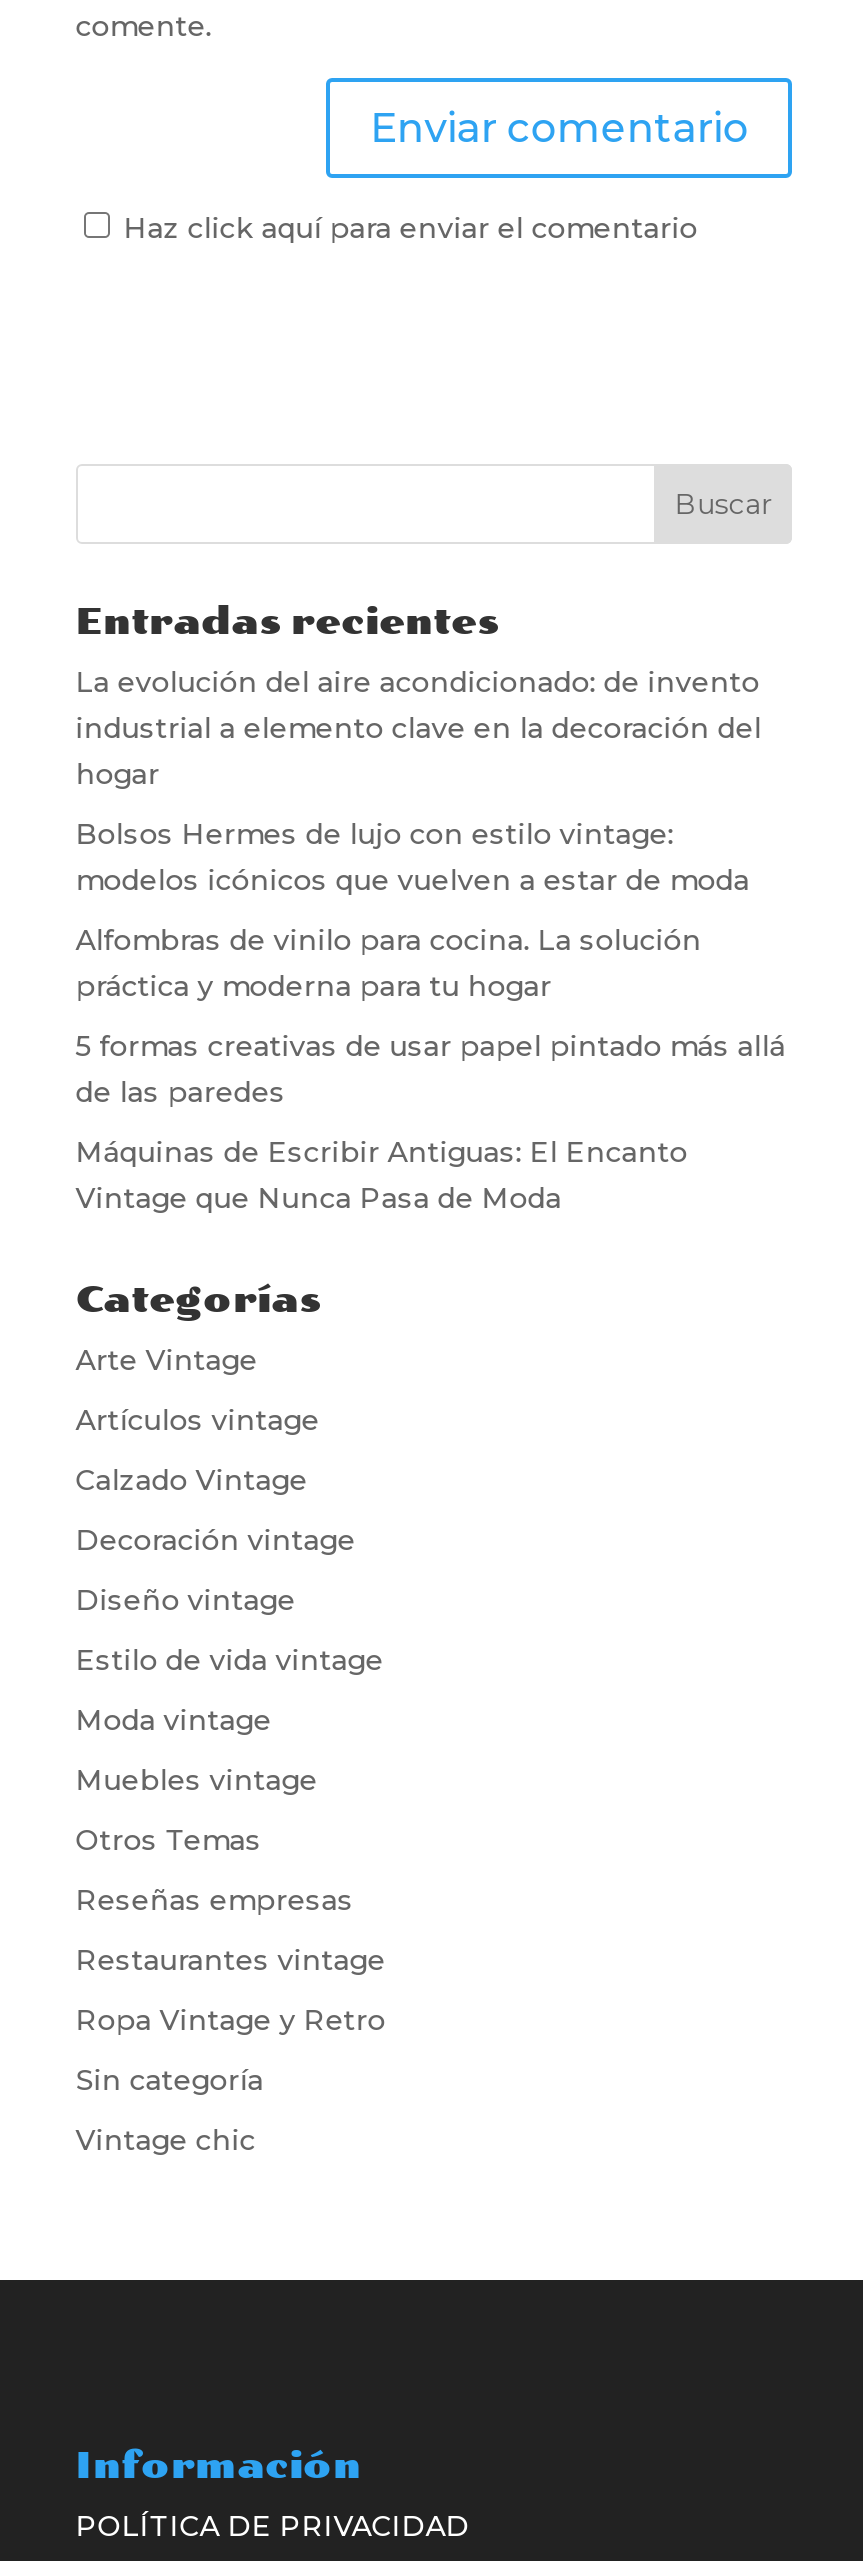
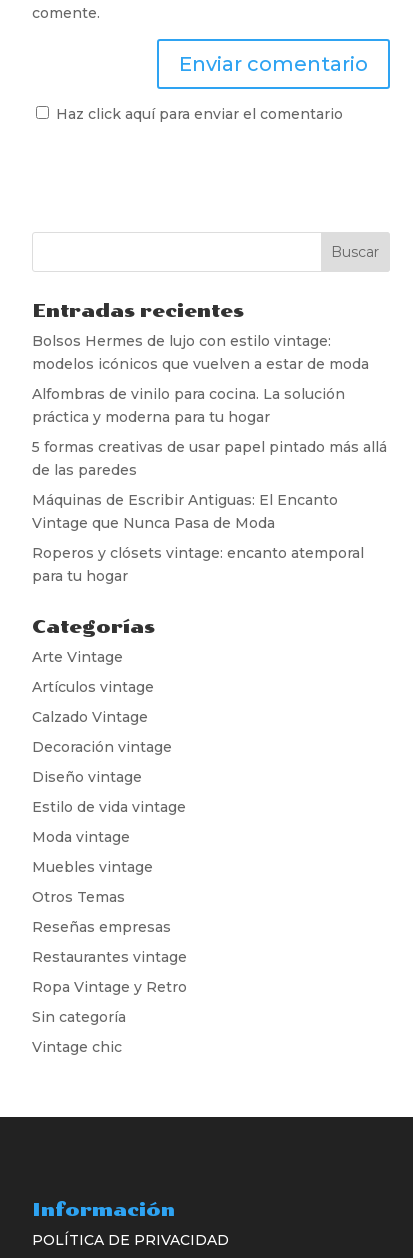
[76,664,762,792] La evolución del aire acondicionado: de invento | industrial a elemento clave en la decoración del | hogar -> none
moved [76,816,786,1216] -> [32,332,387,532]: Bolsos Hermes de lujo con estilo vintage: | modelos icónicos que vuelven a estar de moda | Alfombras de vinilo para cocina. La solución | práctica y moderna para tu hogar | 5 formas creativas de usar papel pintado más allá | de las paredes | Máquinas de Escribir Antiguas: El Encanto | Vintage que Nunca Pasa de Moda
none -> [32,544,364,585] Roperos y clósets vintage: encanto atemporal | para tu hogar

